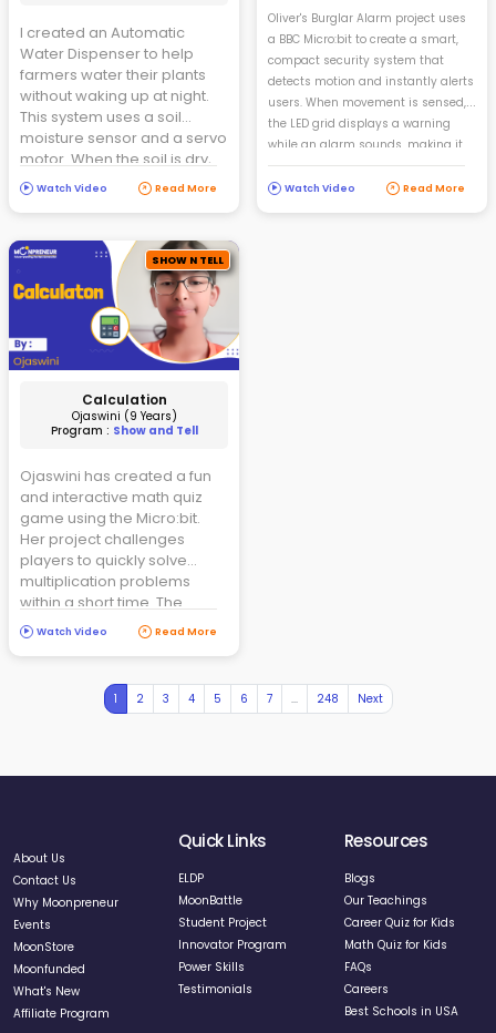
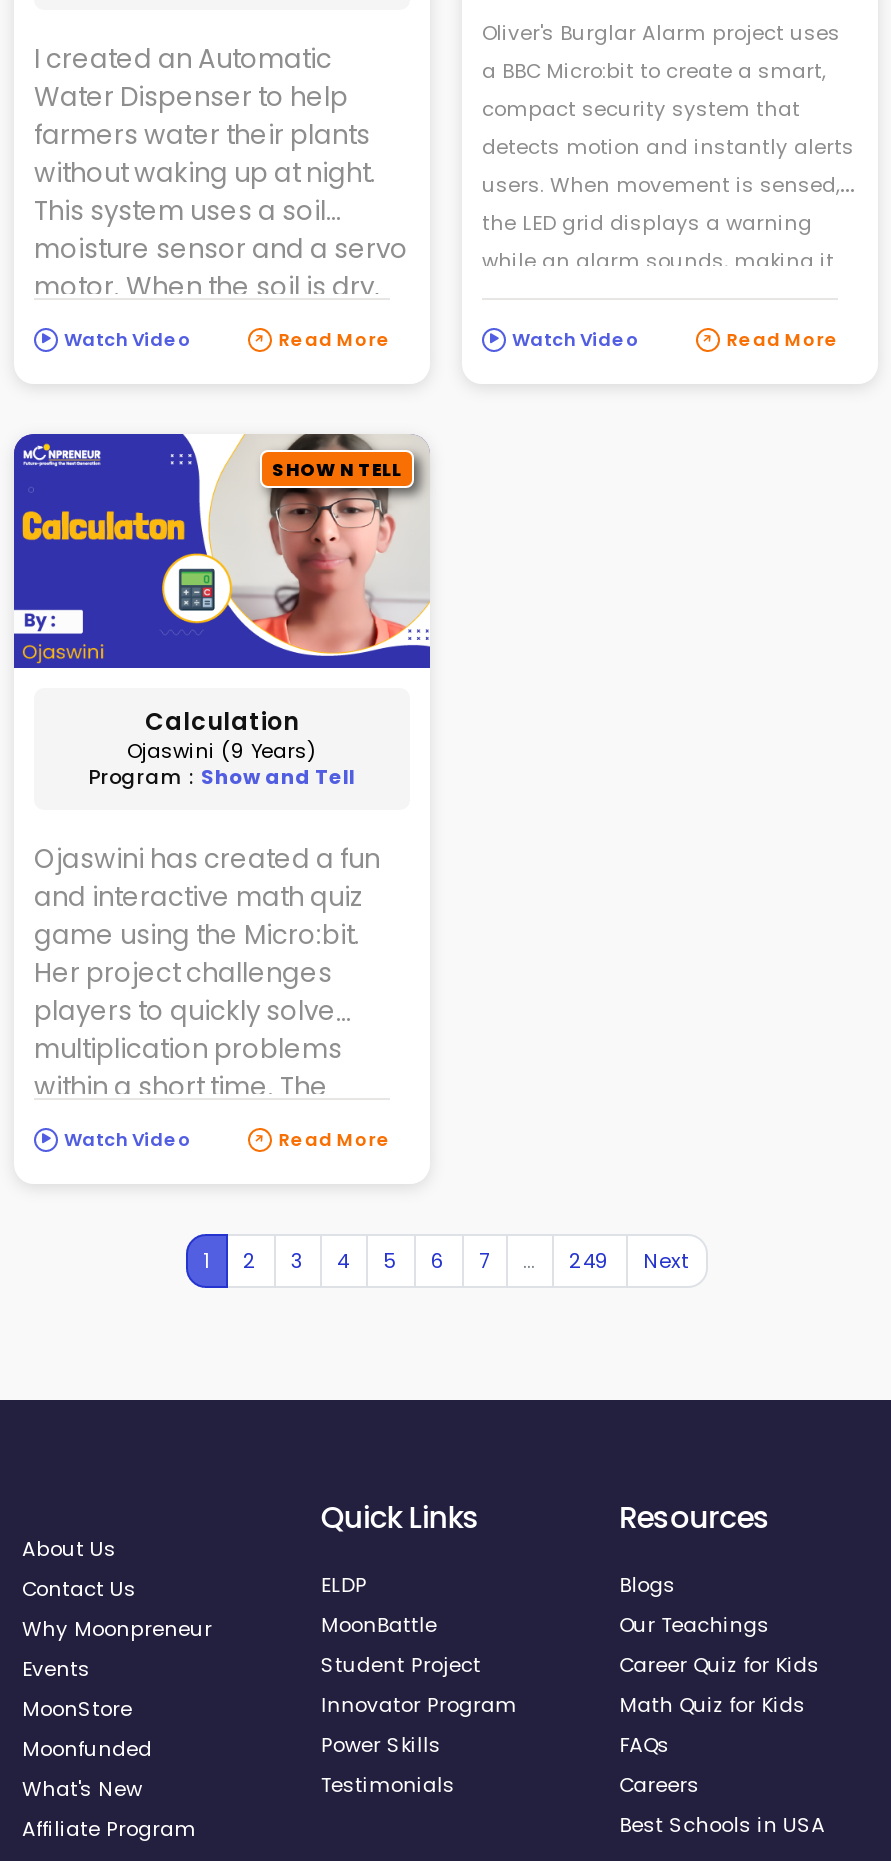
[316,691,338,707] 248 -> [569,1247,609,1277] 249

